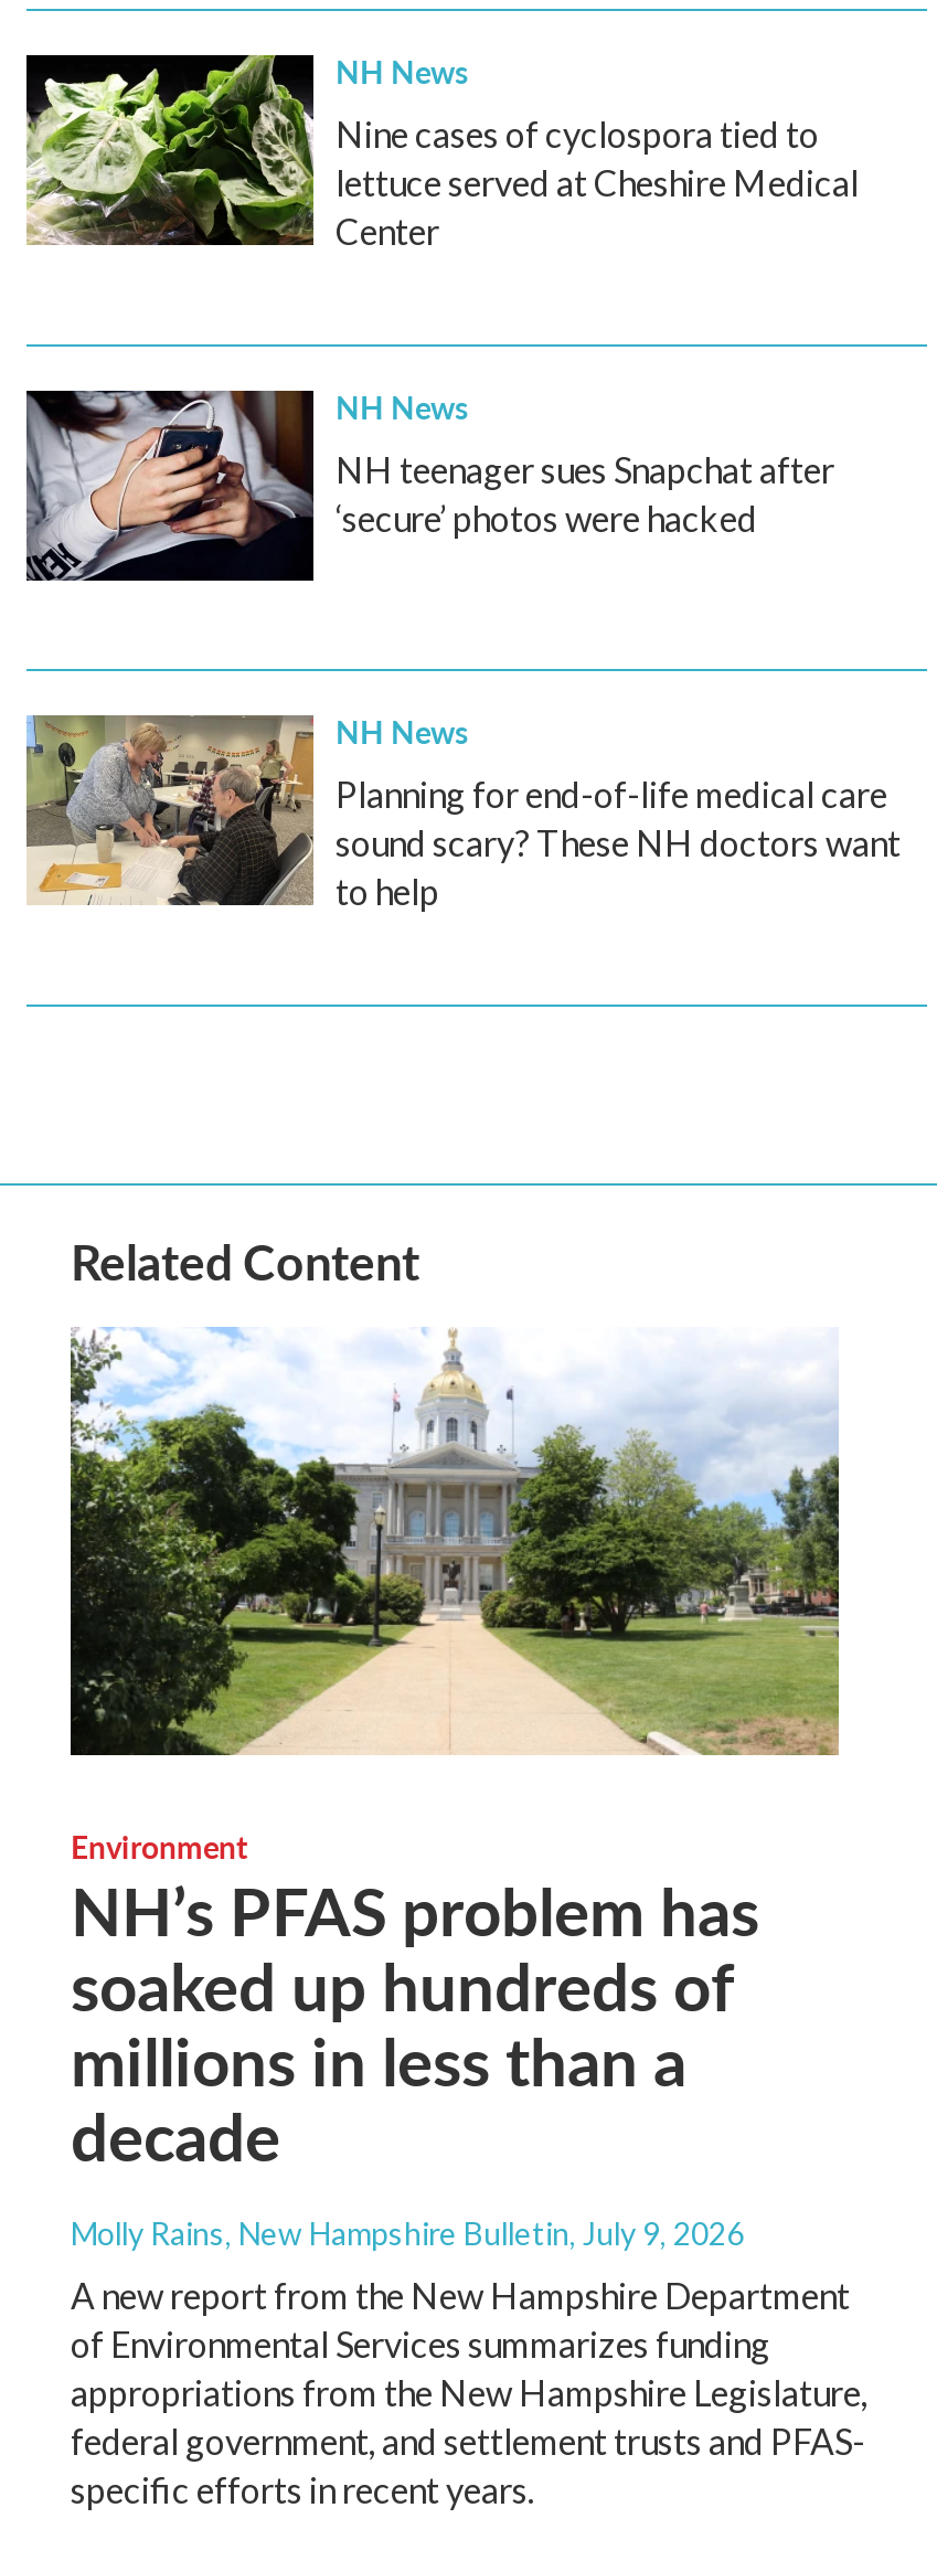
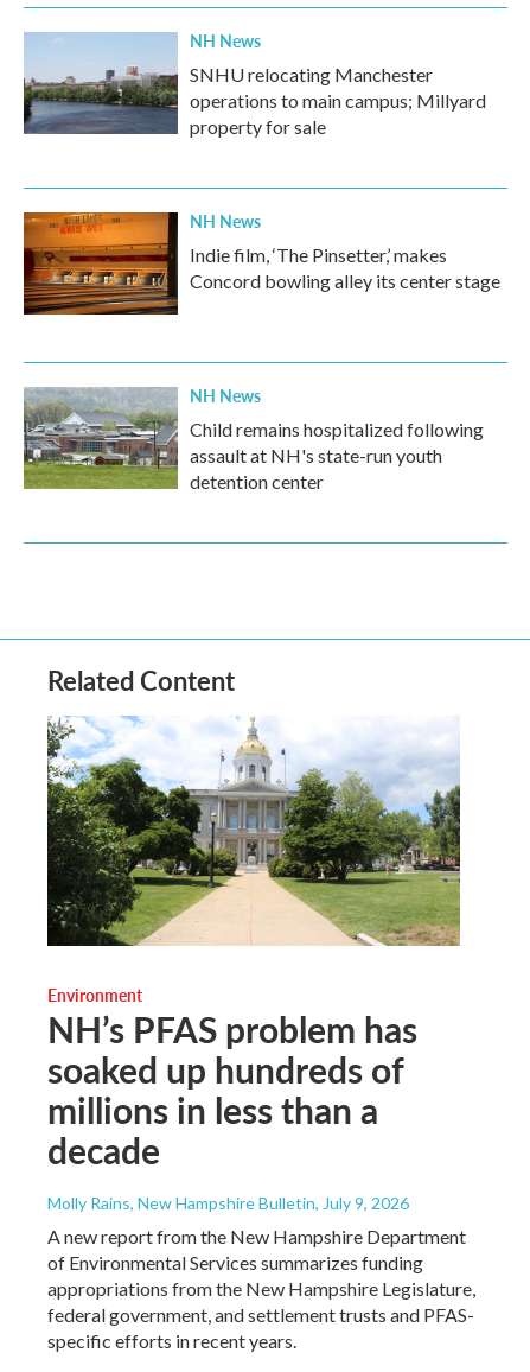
[24,53,859,252] [image] | Nine cases of cyclospora tied to | lettuce served at Cheshire Medical | Center -> [23,32,486,138] [image] | SNHU relocating Manchester | operations to main campus; Millyard | property for sale
[24,389,834,583] [image] | NH teenager sues Snapchat after | ‘secure’ photos were hacked -> [23,211,500,316] [image] | Indie film, ‘The Pinsetter,’ makes | Concord bowling alley its center stage
[26,715,901,912] [image] | Planning for end-of-life medical care | sound scary? These NH doctors want | to help -> [23,388,484,493] [image] | Child remains hospitalized following | assault at NH's state-run youth | detention center

